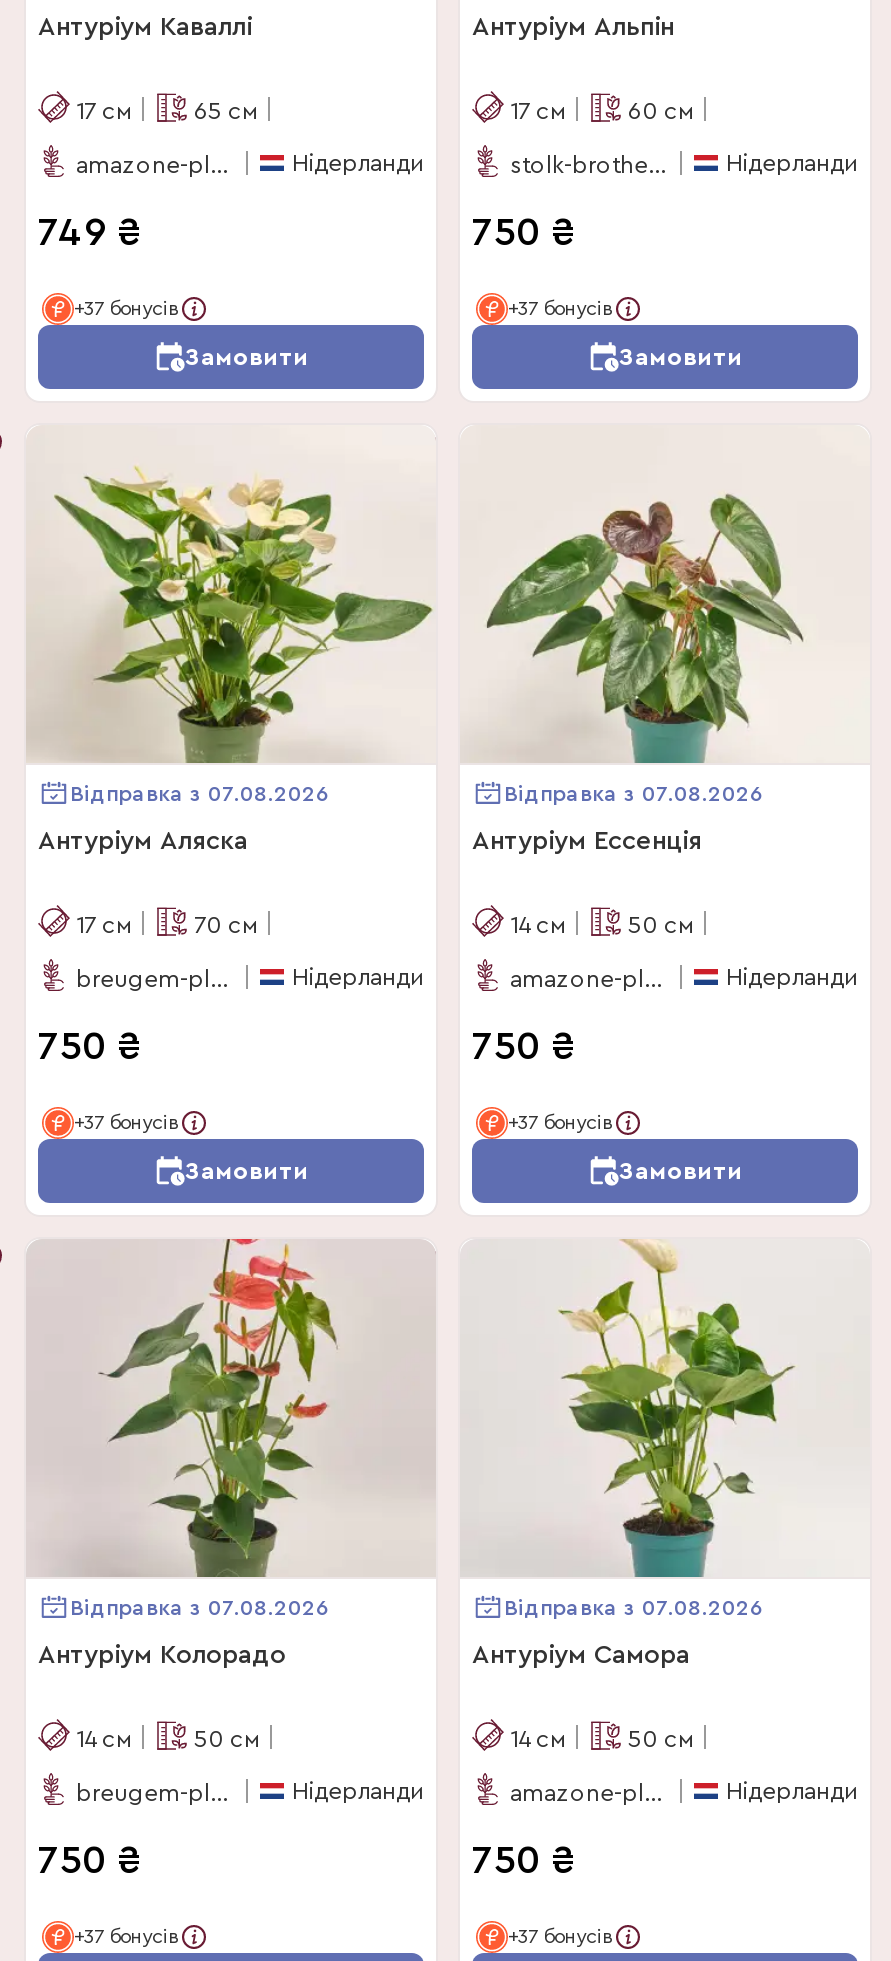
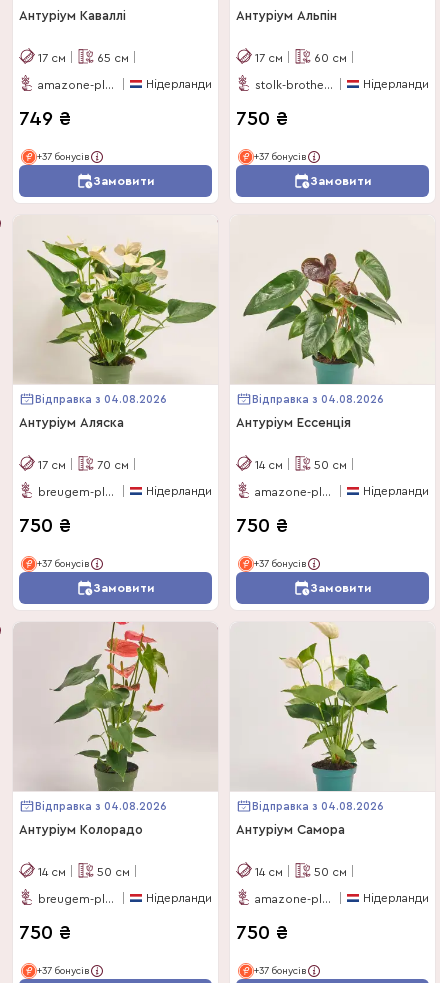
[70,782,330,804] Відправка з 07.08.2026 -> [35,393,167,404] Відправка з 04.08.2026
[504,782,764,804] Відправка з 07.08.2026 -> [252,393,384,404] Відправка з 04.08.2026
[70,1596,330,1618] Відправка з 07.08.2026 -> [35,800,167,811] Відправка з 04.08.2026
[504,1596,764,1618] Відправка з 07.08.2026 -> [252,800,384,811] Відправка з 04.08.2026

